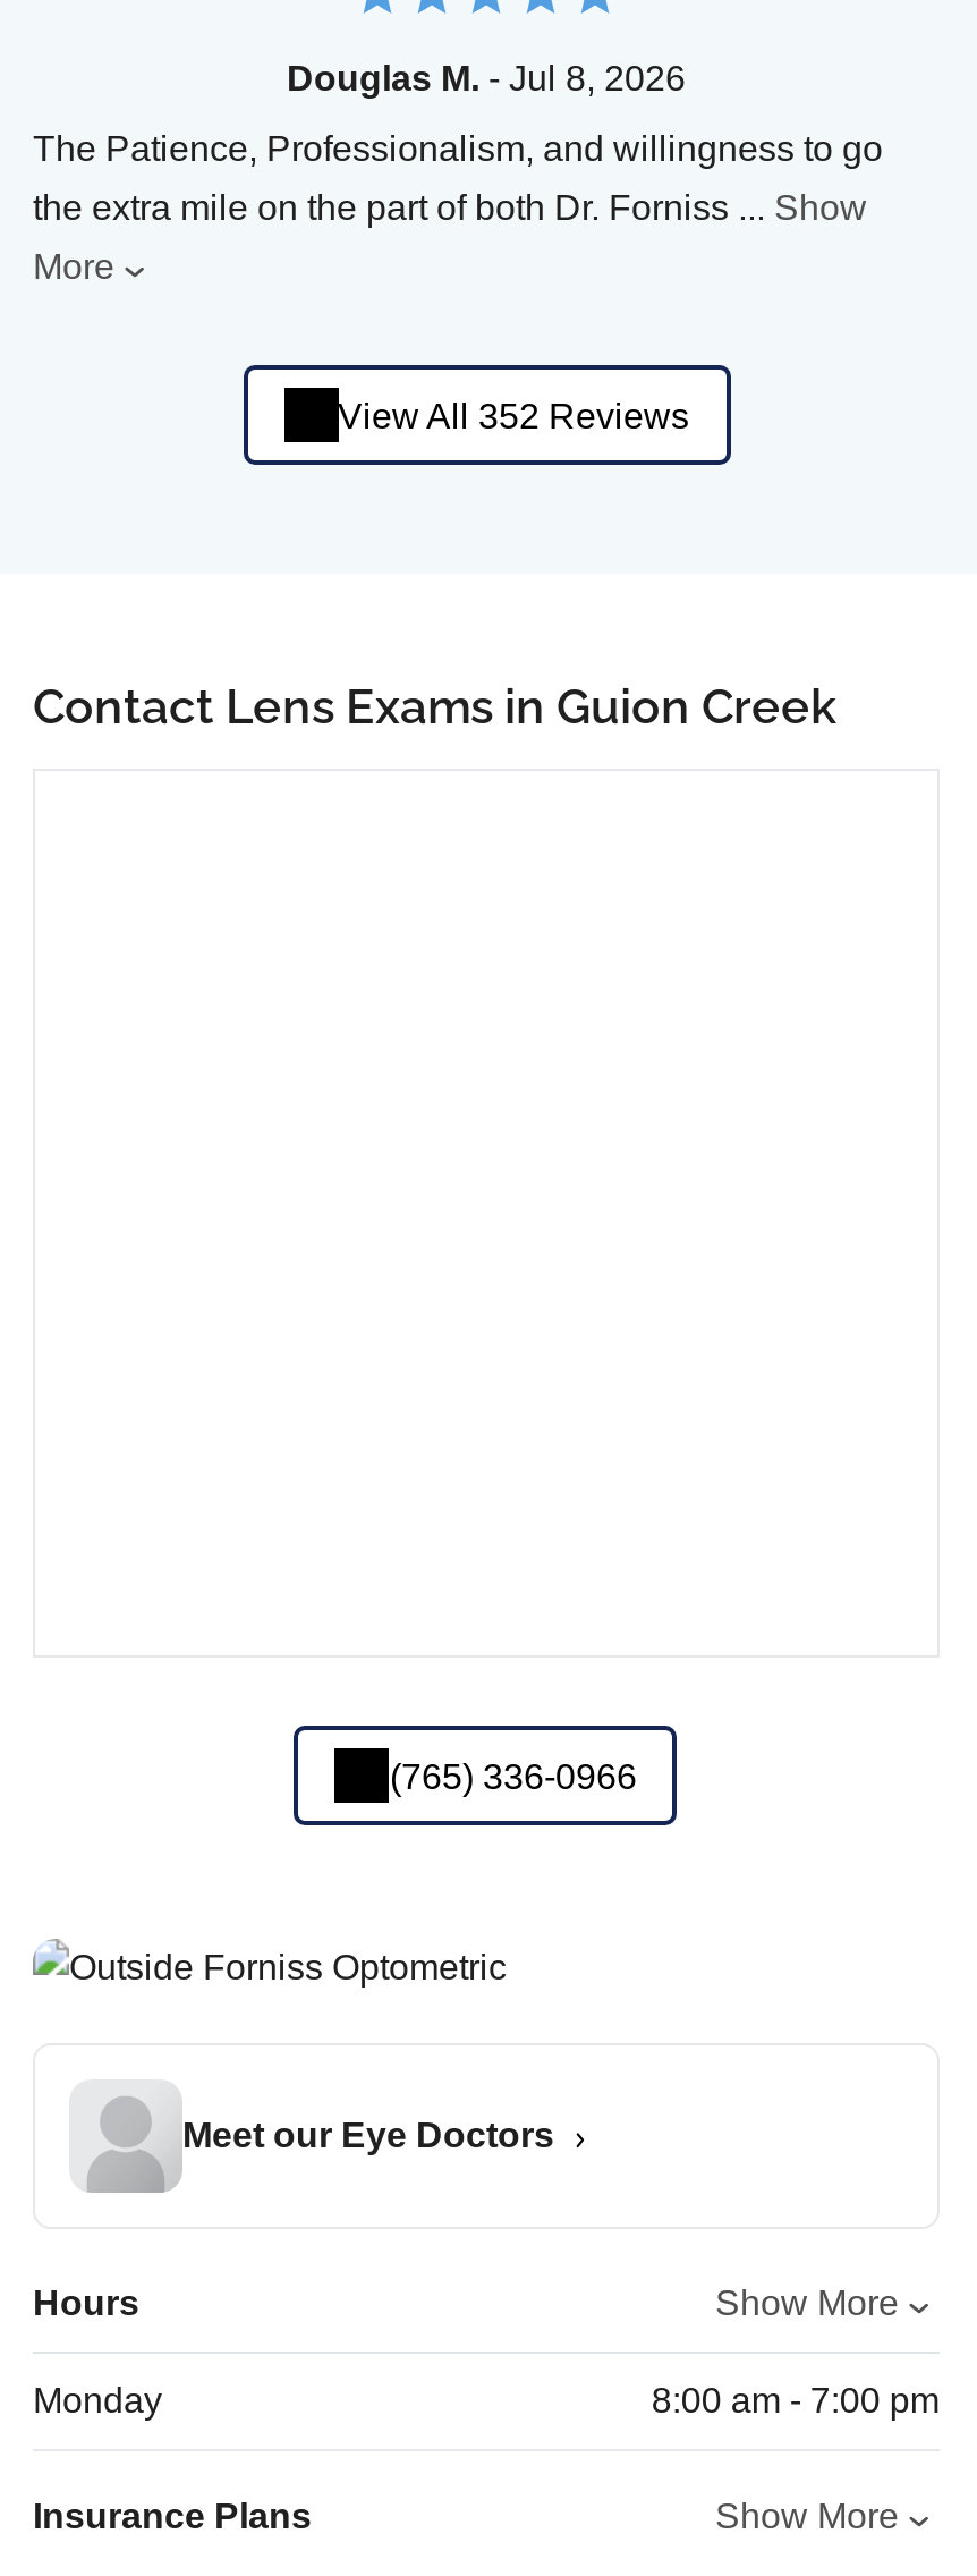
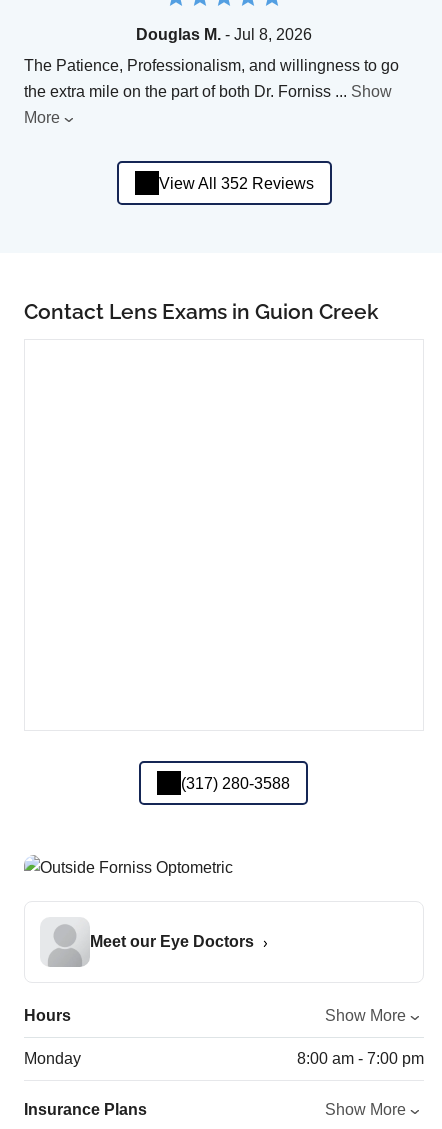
[390,1756,637,1795] (765) 336-0966 -> [181,774,290,791] (317) 280-3588

